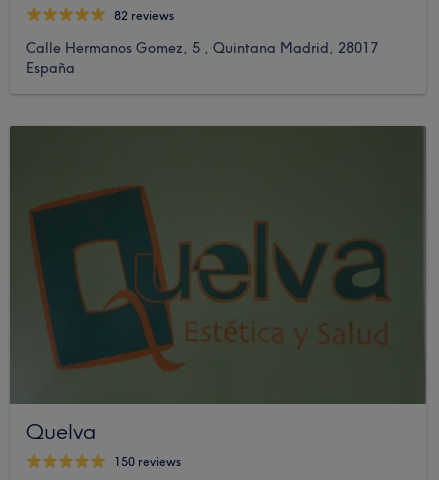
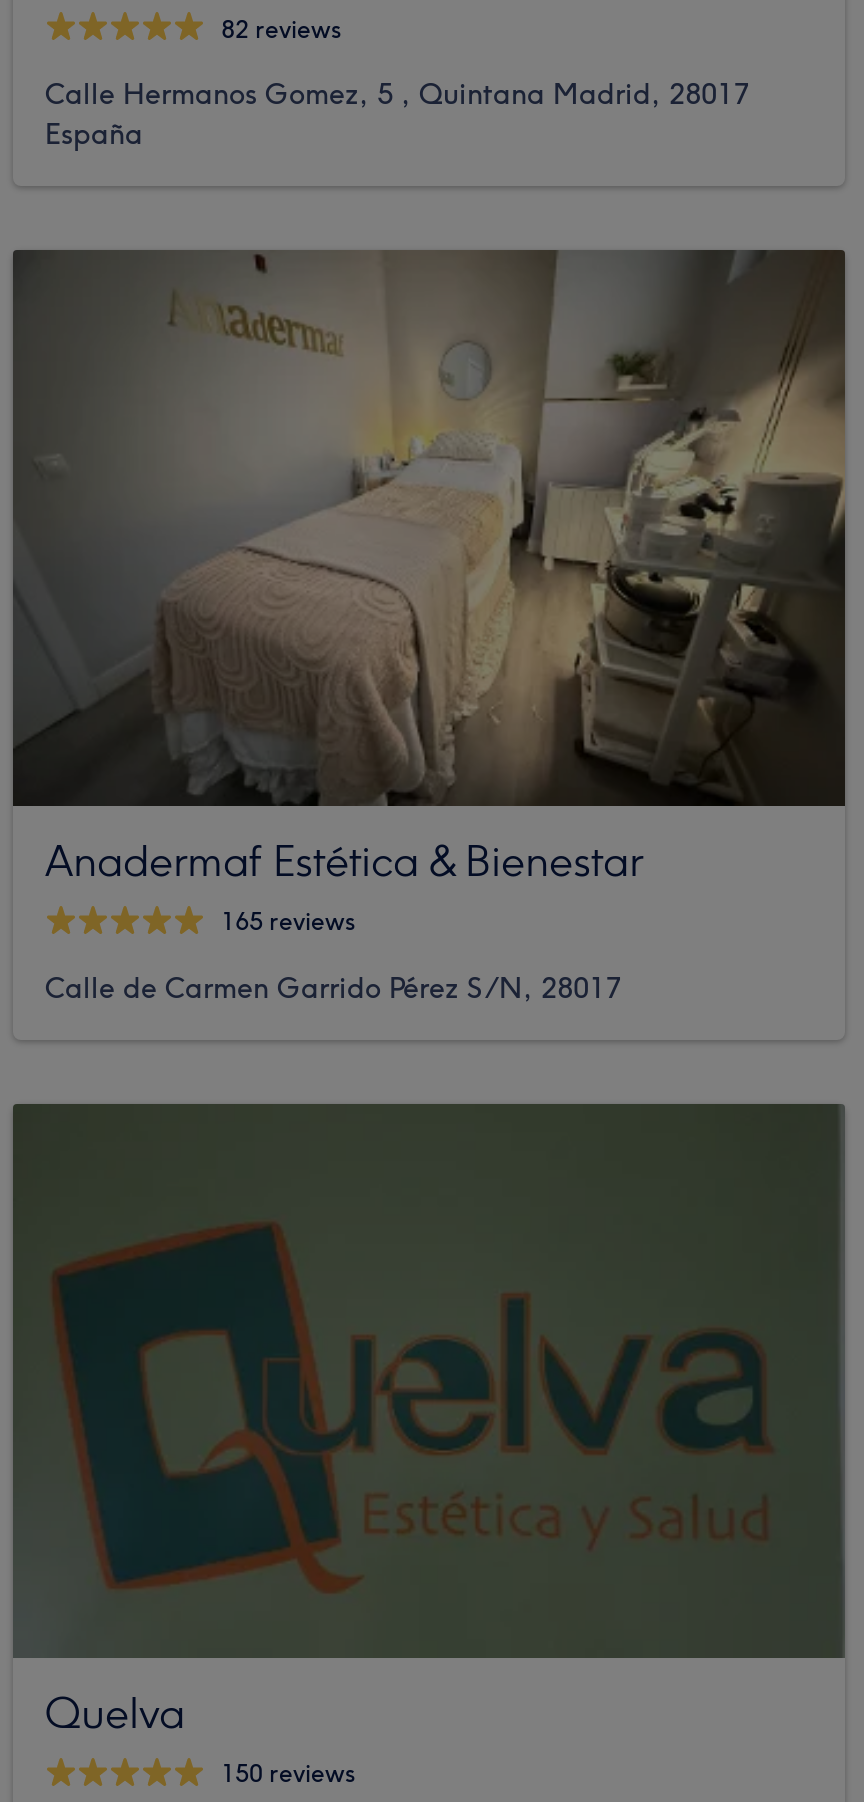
none -> [13,250,845,1005] [image] | Anadermaf Estética & Bienestar | 165 reviews | Calle de Carmen Garrido Pérez S/N, 28017

